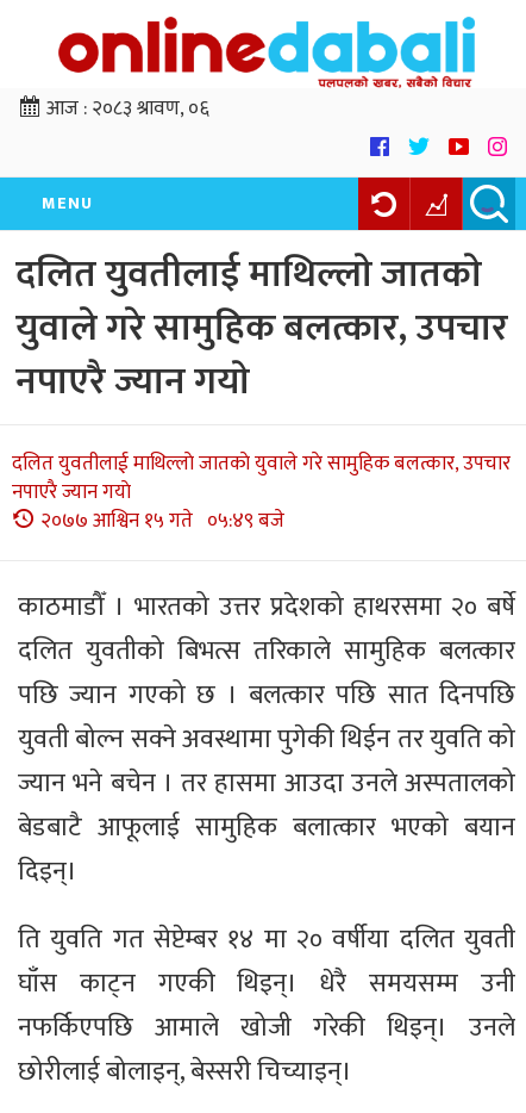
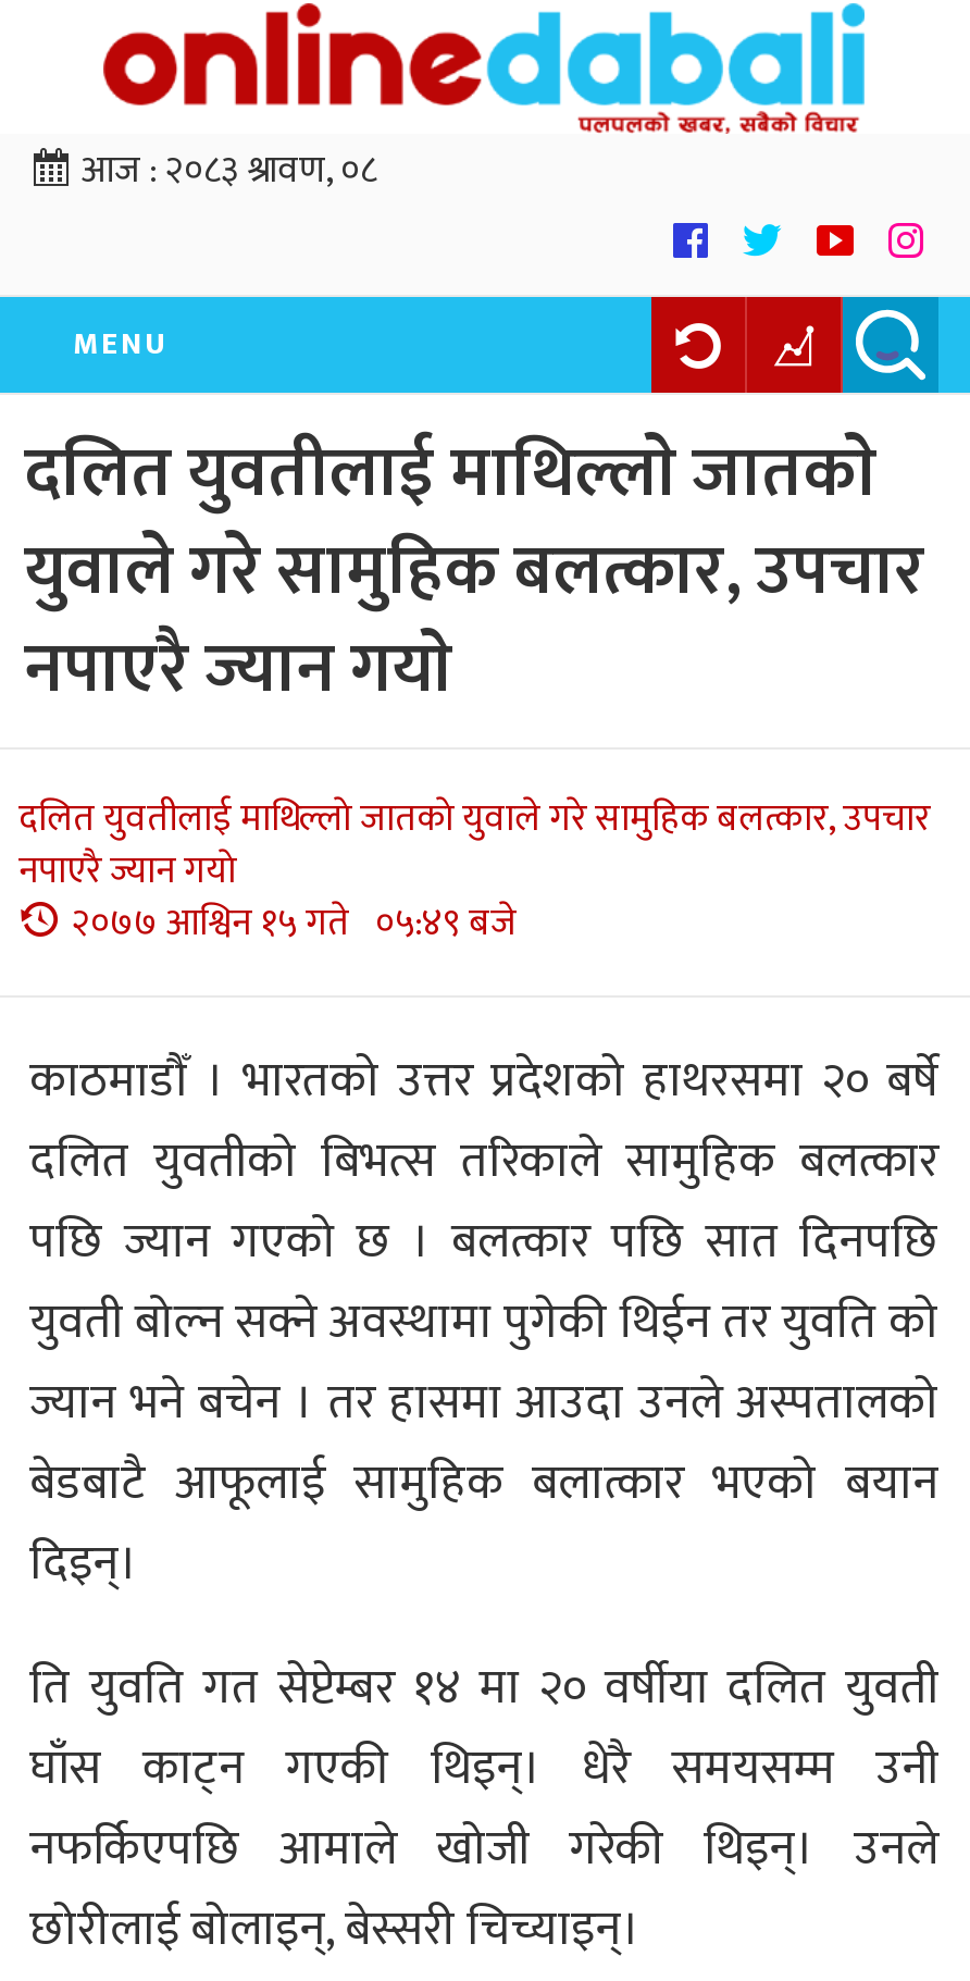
[42,92,209,125] आज : २०८३ श्रावण, ०६ -> [73,141,377,202] आज : २०८३ श्रावण, ०८

